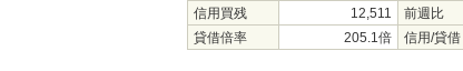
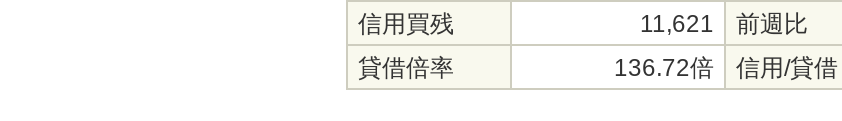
[351,6,444,21] 12,511 前週比 -> [640,10,808,38] 11,621 前週比
[344,30,461,45] 205.1倍 信用/貸借 -> [614,54,838,82] 136.72倍 信用/貸借

